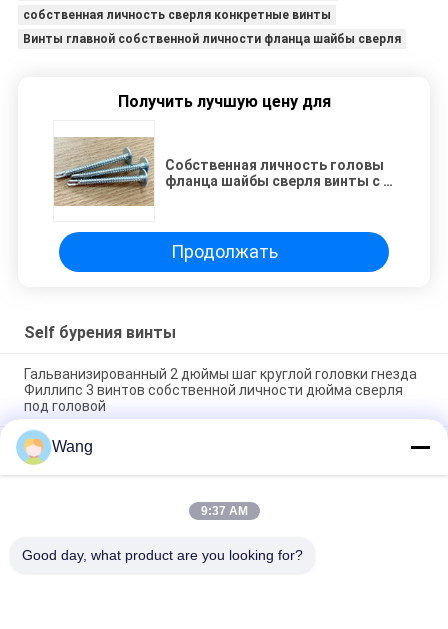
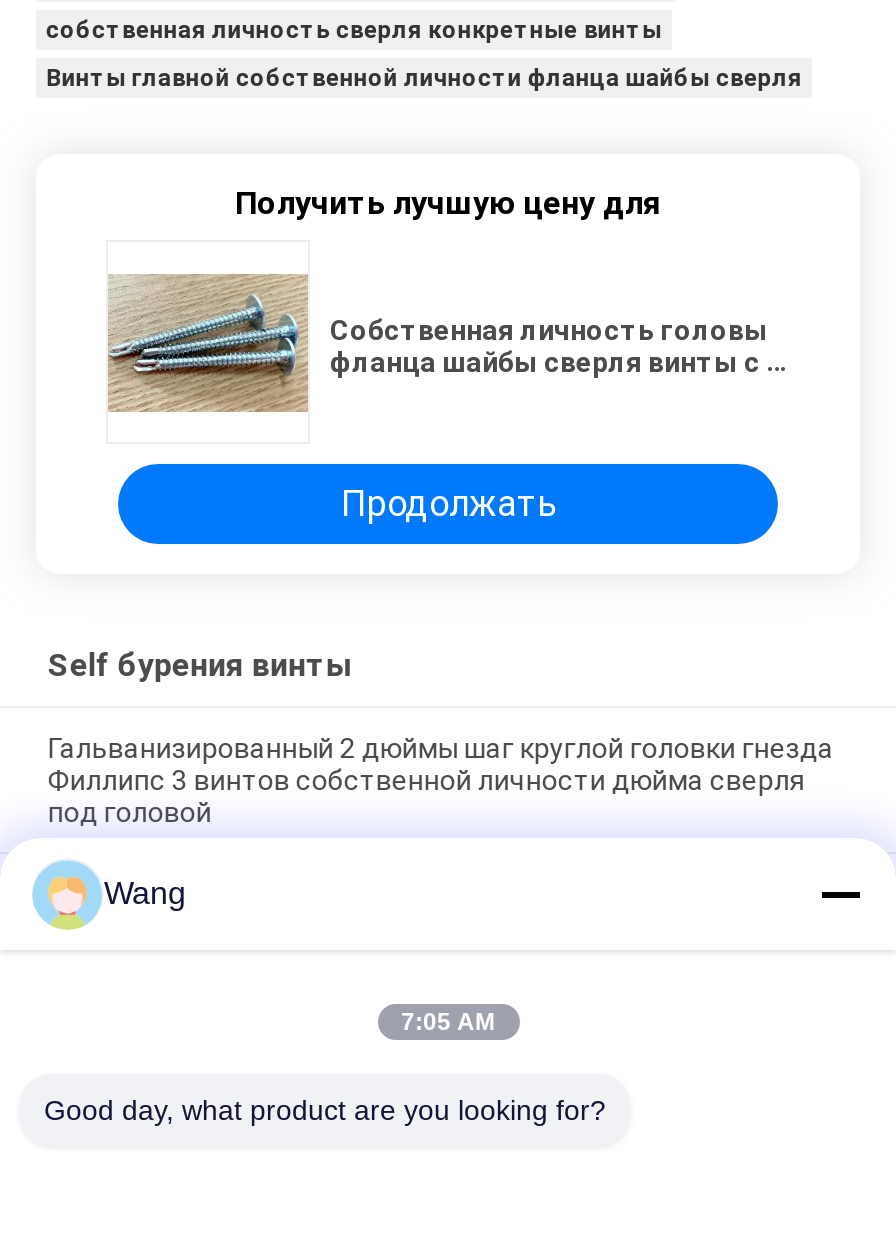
[200,504,247,518] 9:37 AM -> [401,1008,495,1036] 7:05 AM

